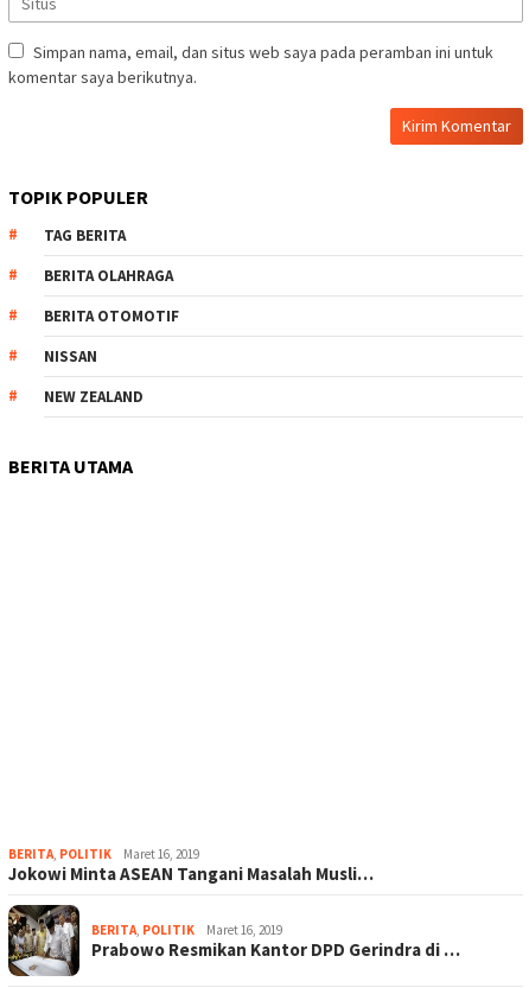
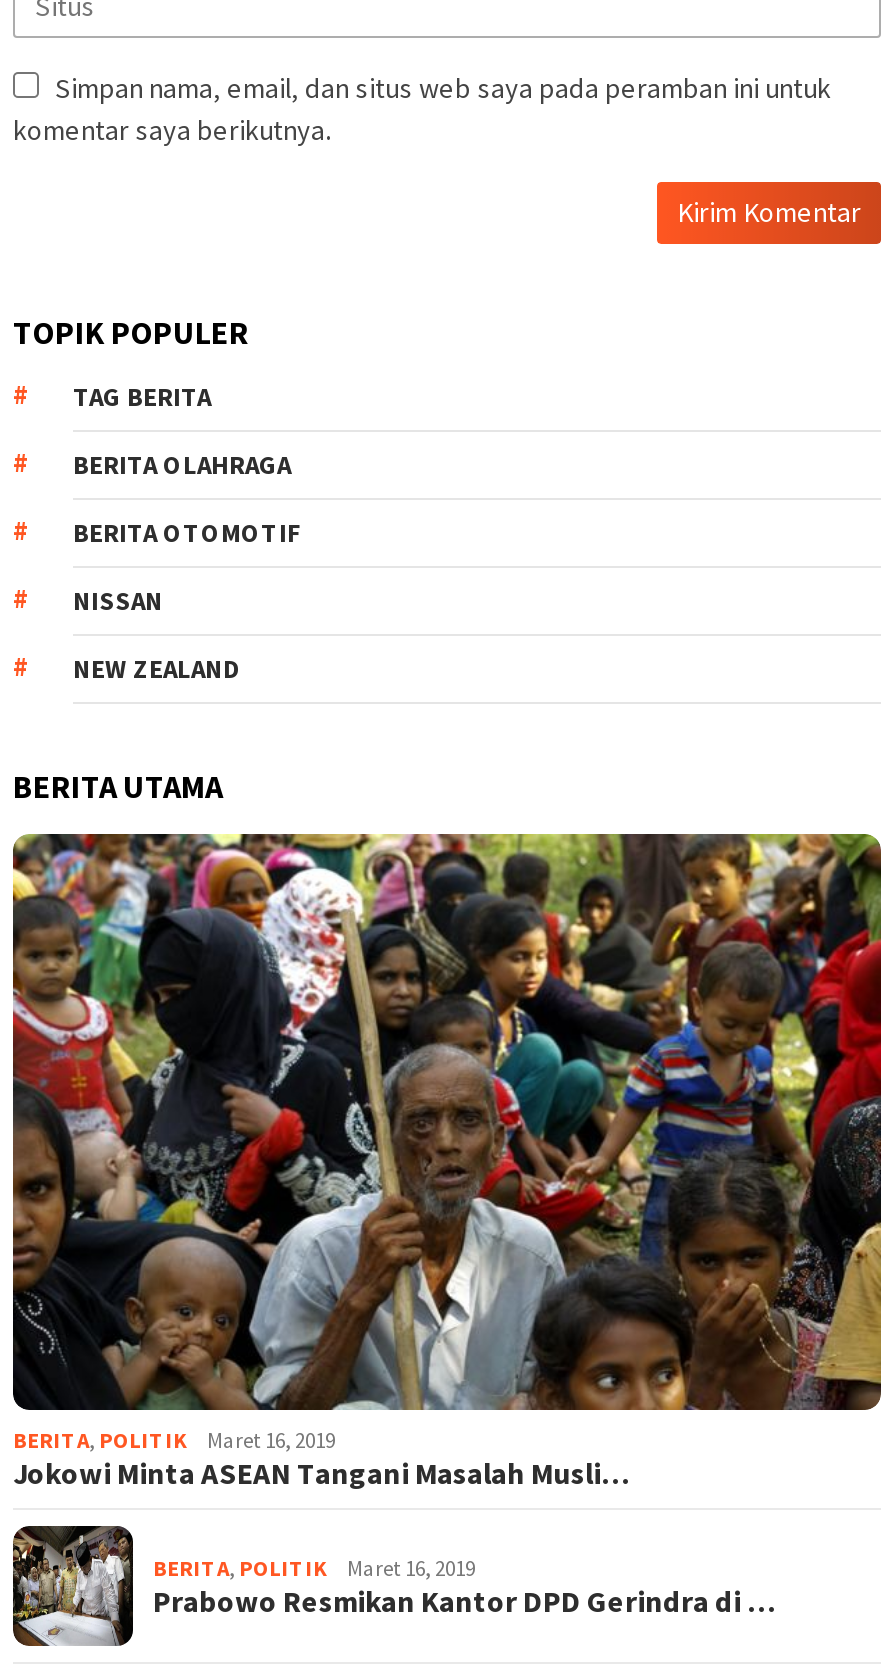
none -> [11,832,883,1414] [image]

